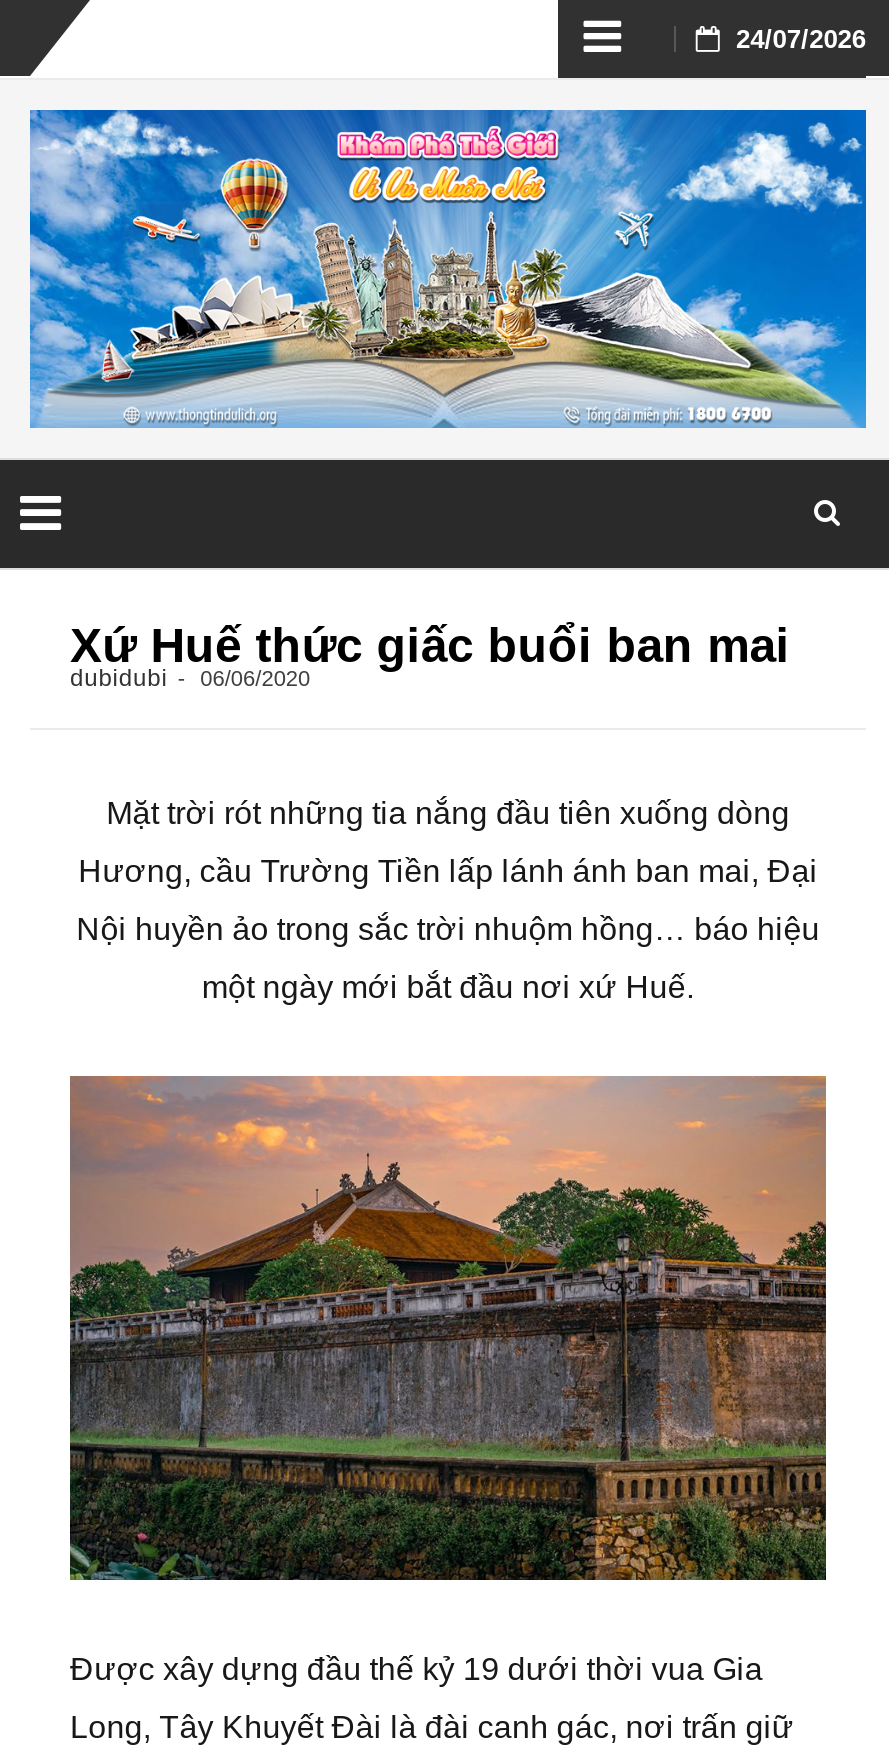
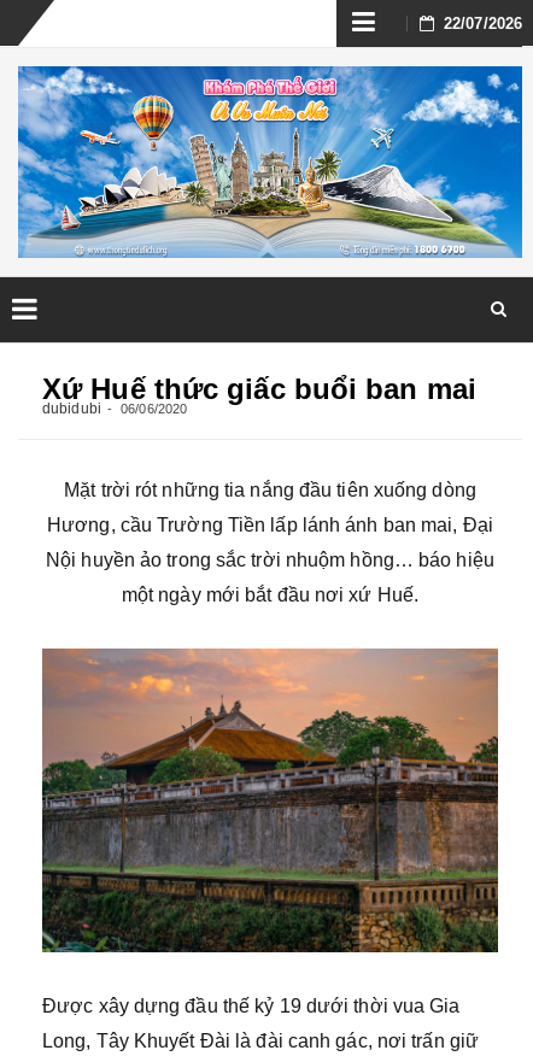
[736,24,866,54] 24/07/2026 -> [444,14,522,33] 22/07/2026

